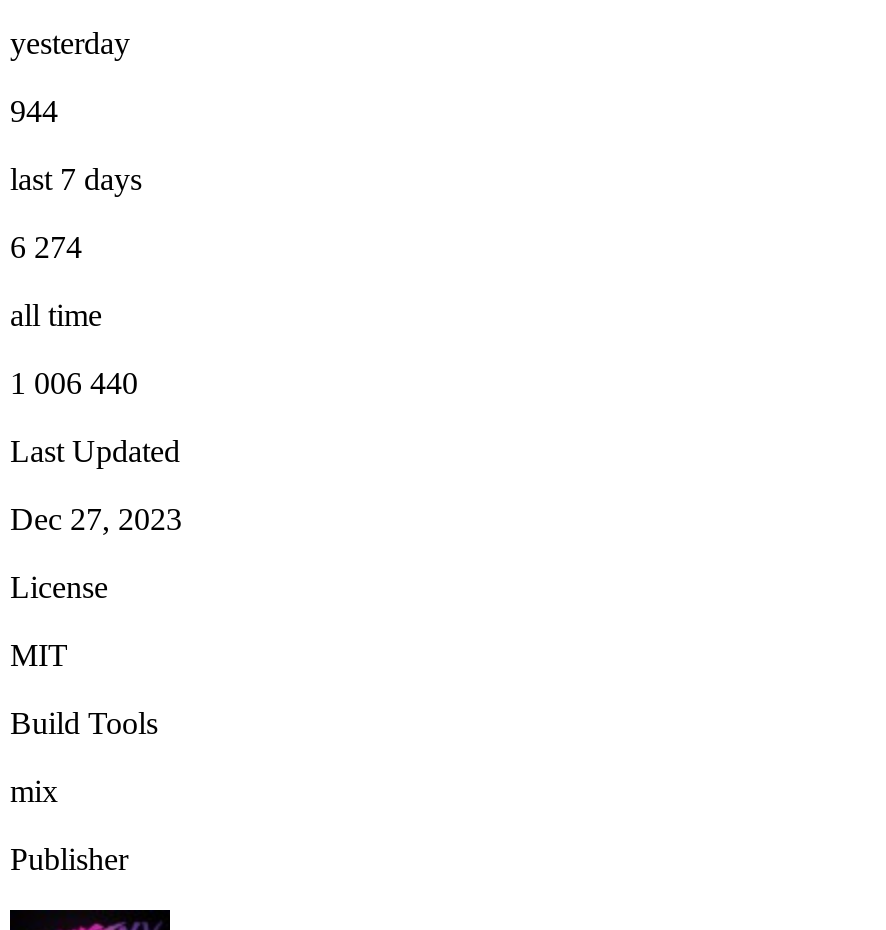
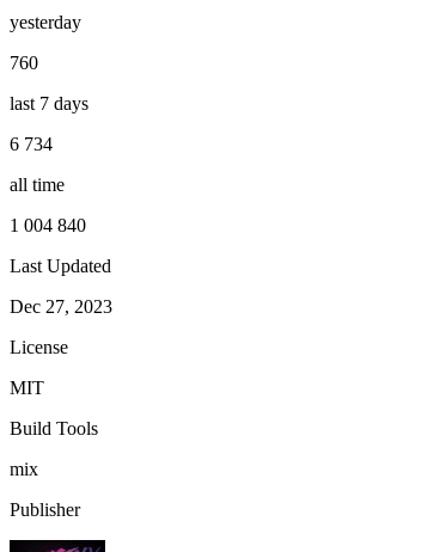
[10,93,58,127] 944 -> [10,52,38,73] 760
[10,229,82,263] 6 274 -> [10,133,53,154] 6 734
[10,365,138,399] 1 006 440 -> [10,215,86,235] 1 004 840

